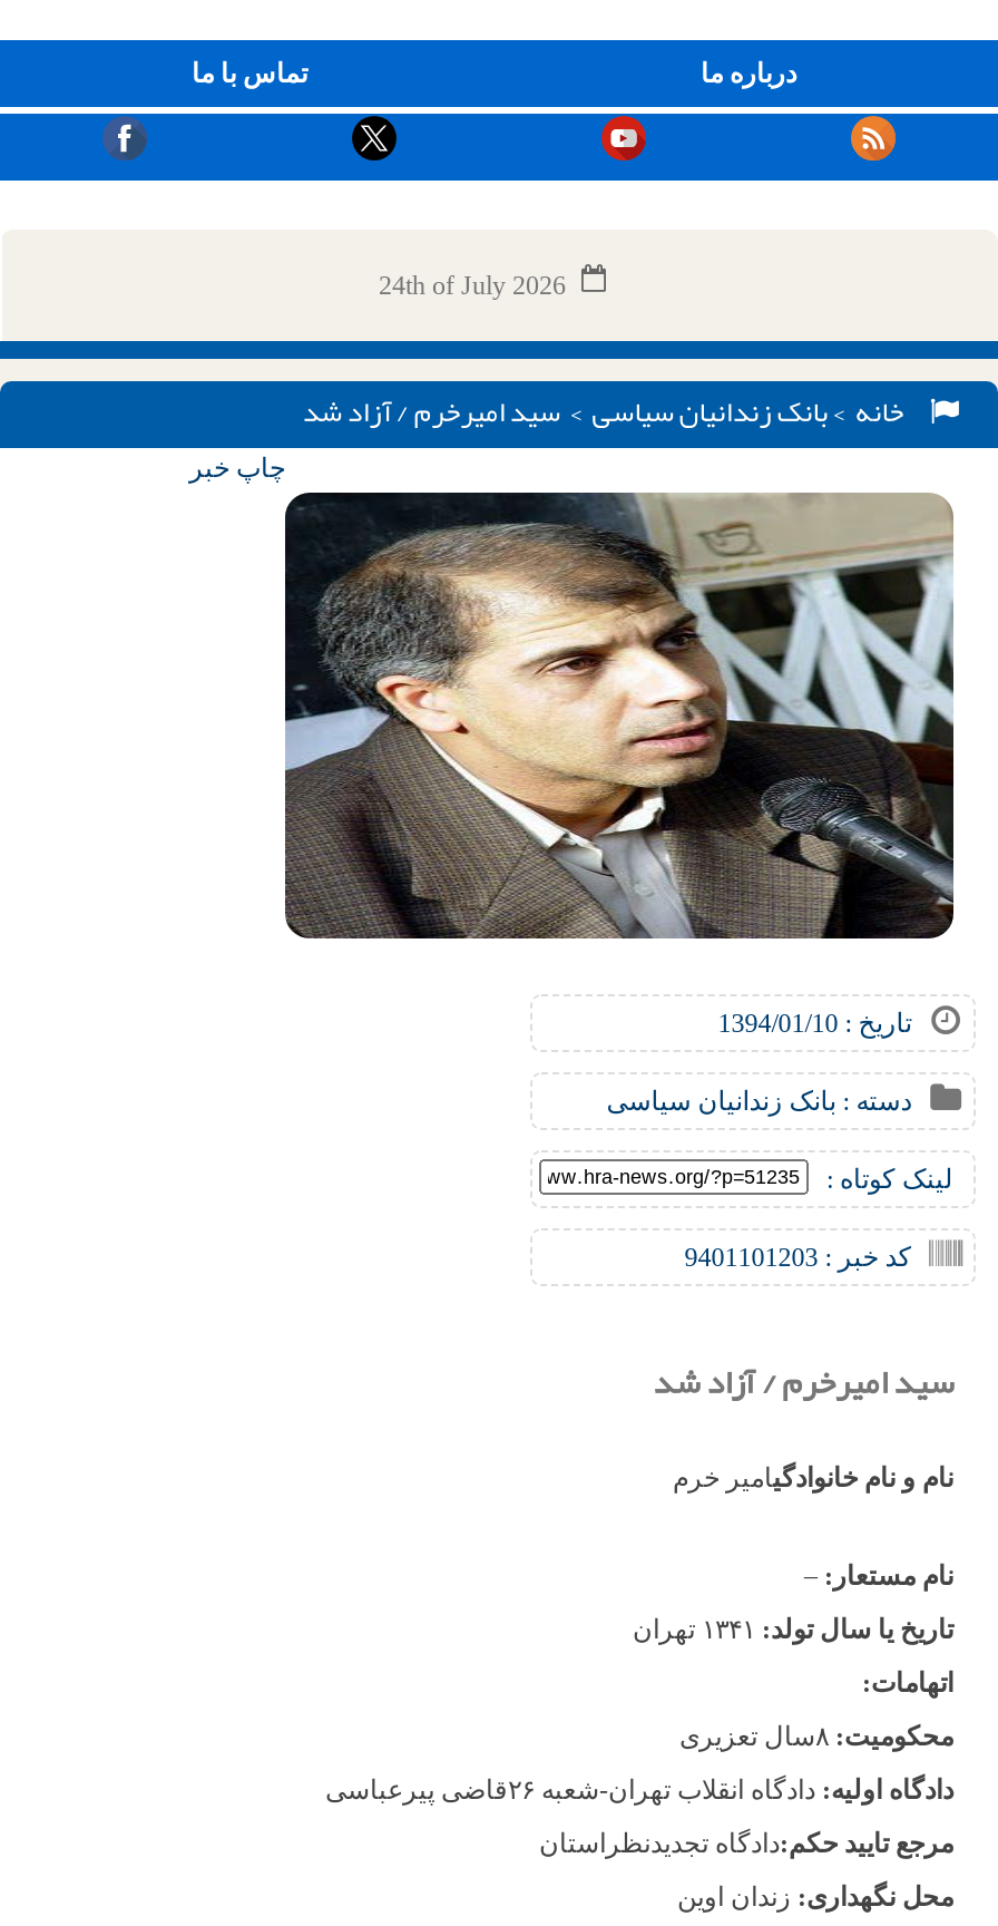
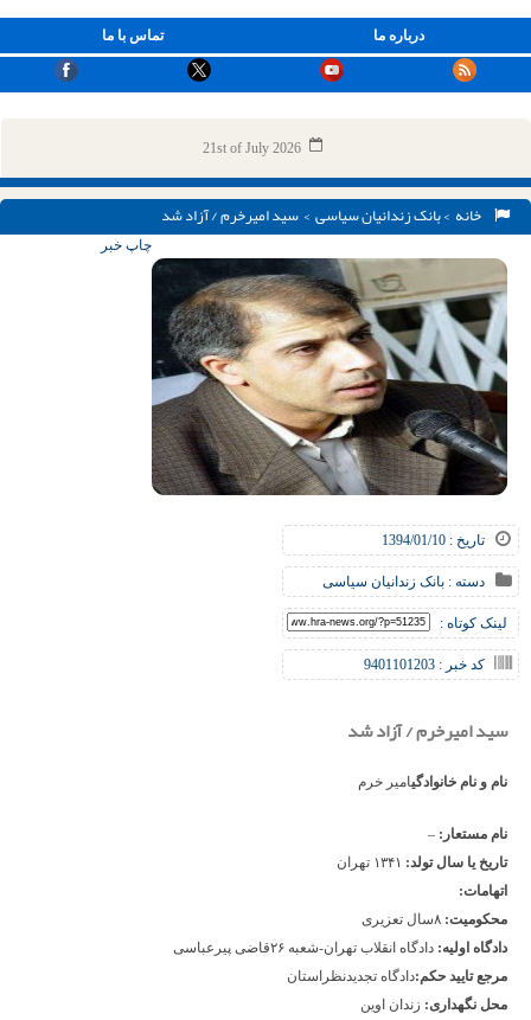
[379,270,566,301] 24th of July 2026 -> [202,140,300,156] 21st of July 2026

